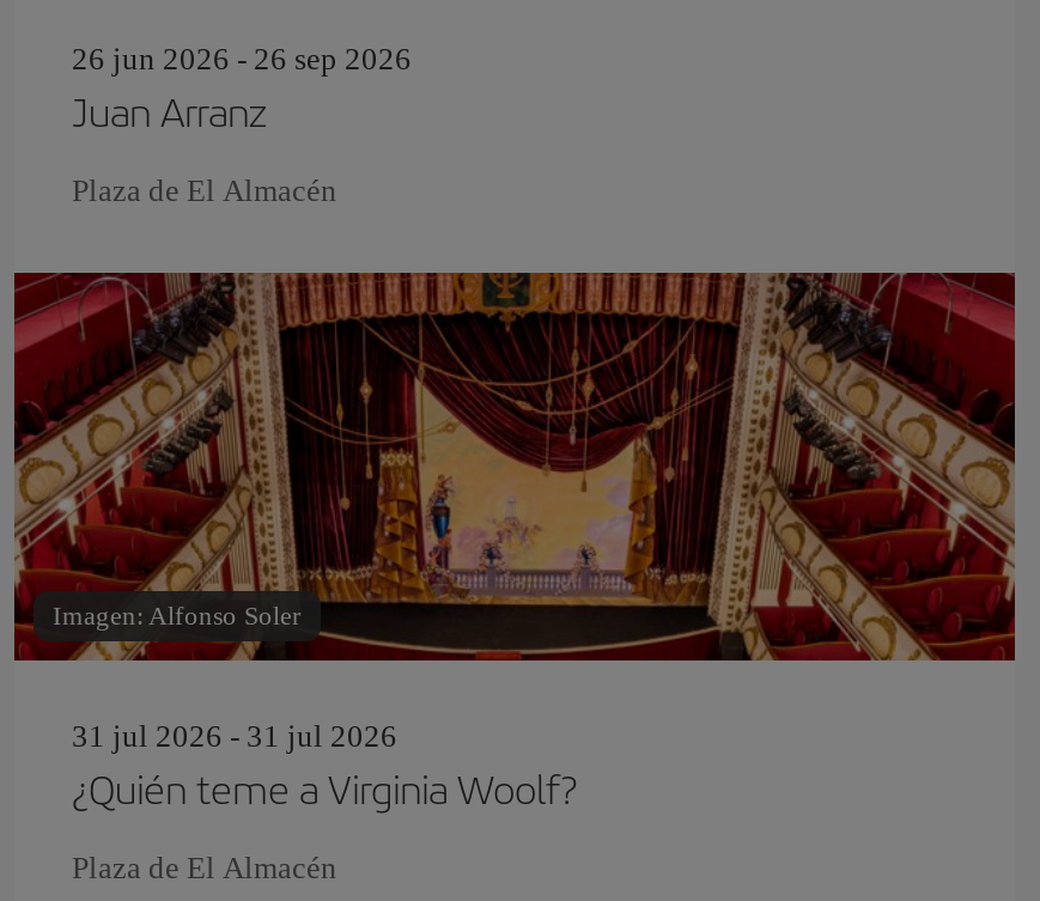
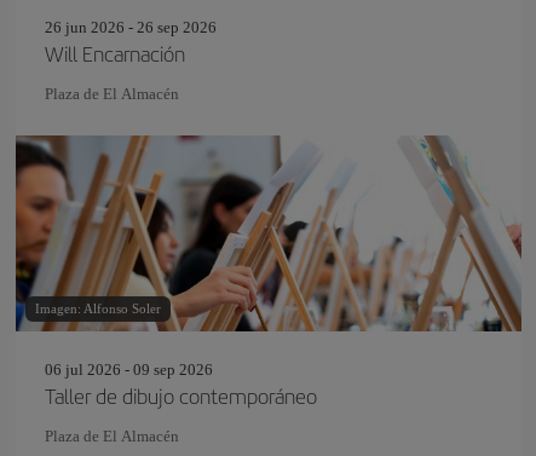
[72,81,268,139] Juan Arranz -> [45,39,185,68] Will Encarnación
[12,270,1017,816] [image] | 31 jul 2026 - 31 jul 2026 | ¿Quién teme a Virginia Woolf? -> [15,134,521,410] [image] | 06 jul 2026 - 09 sep 2026 | Taller de dibujo contemporáneo

